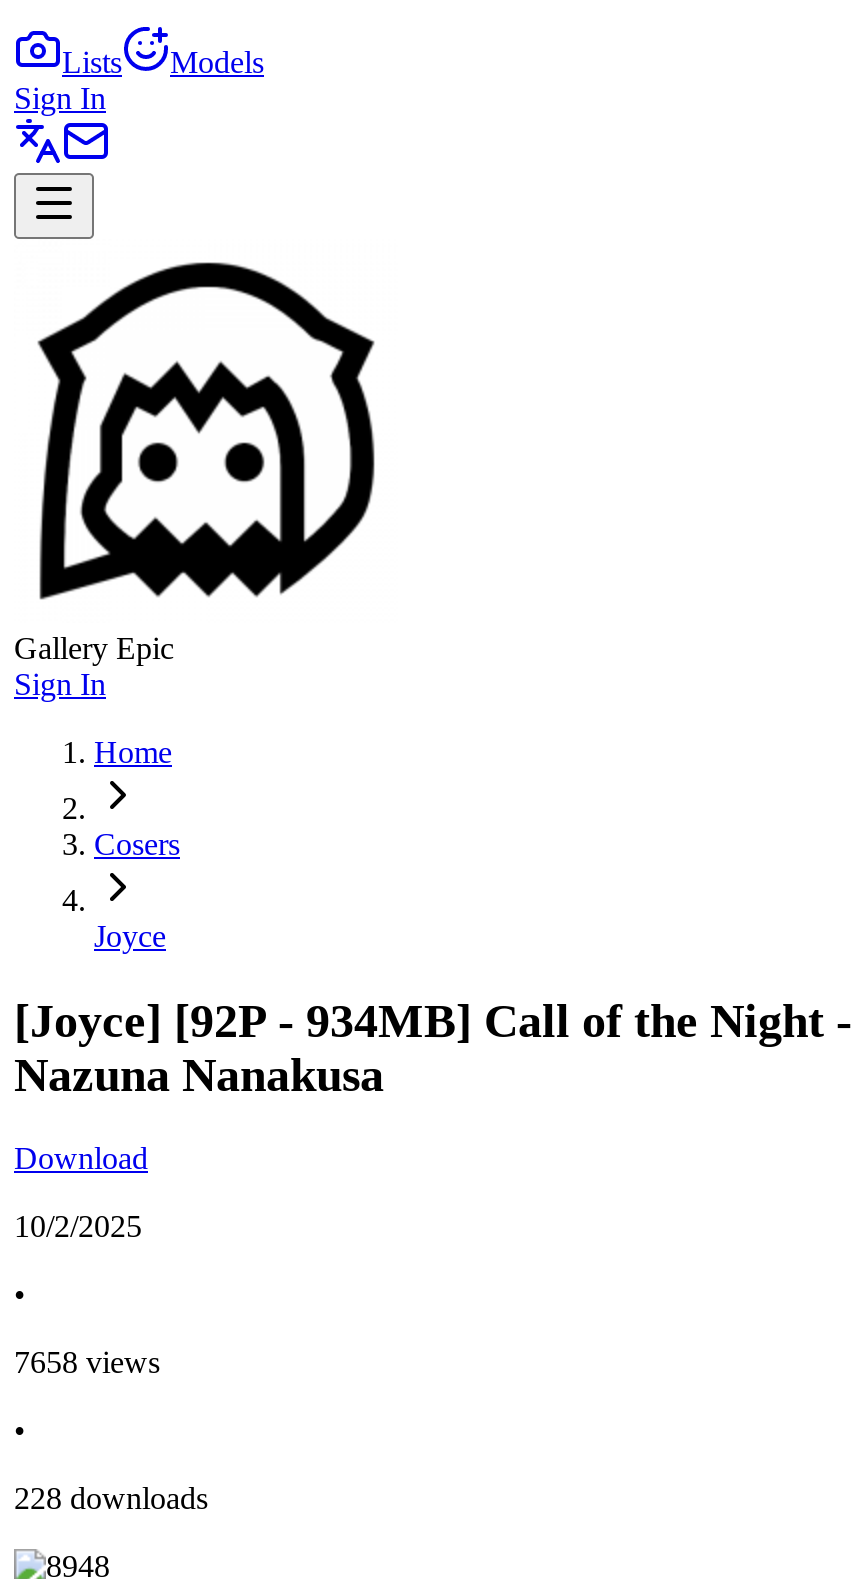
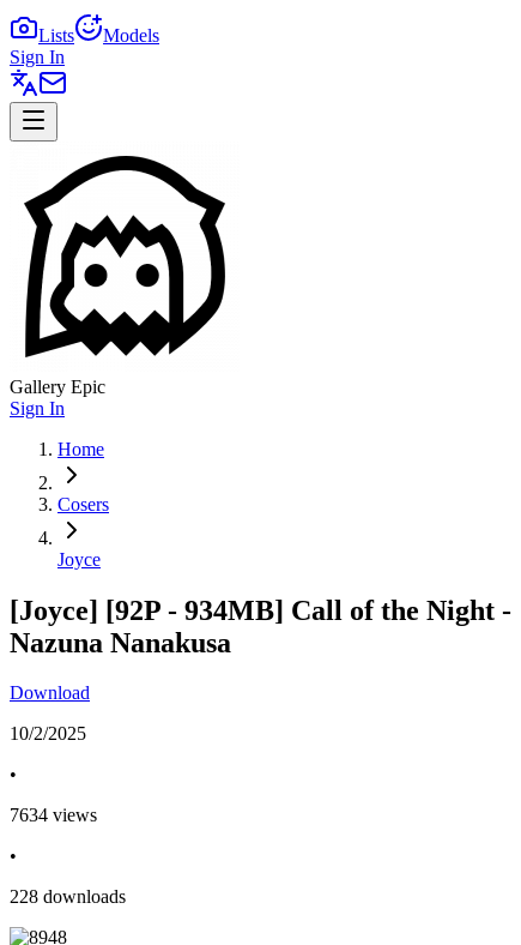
[14,1346,160,1380] 7658 views -> [10,805,97,826] 7634 views

